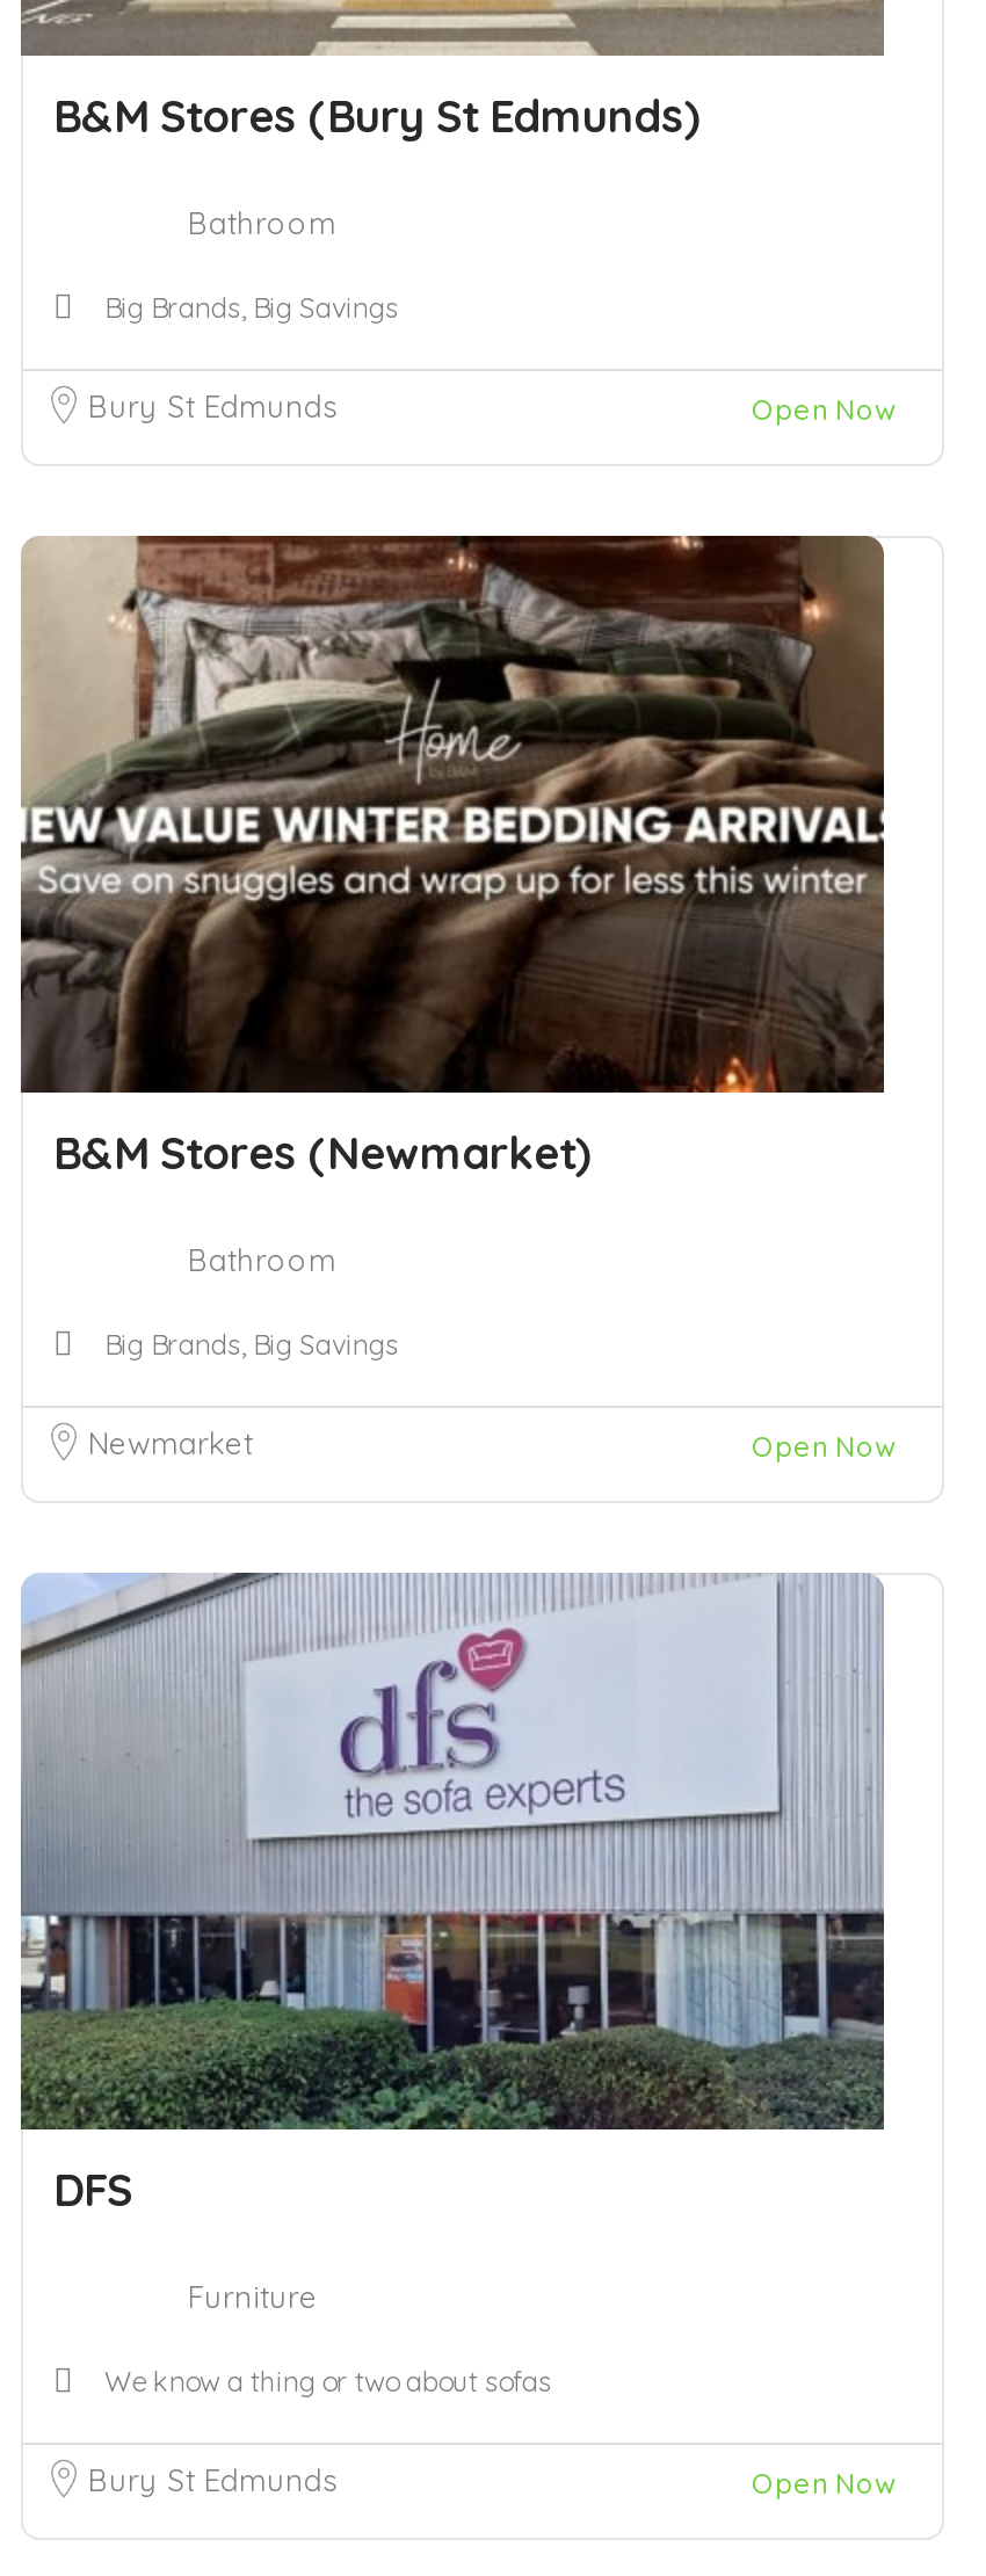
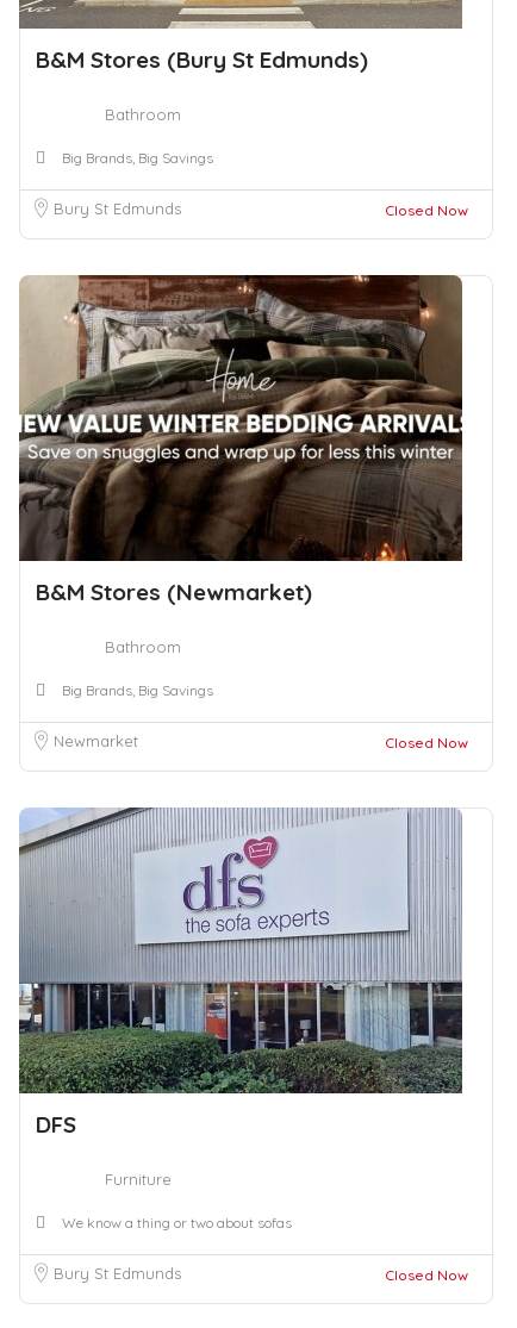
[752,392,896,427] Open Now -> [385,201,468,219] Closed Now
[752,1429,896,1464] Open Now -> [385,734,468,752] Closed Now
[752,2466,896,2501] Open Now -> [385,1266,468,1284] Closed Now

